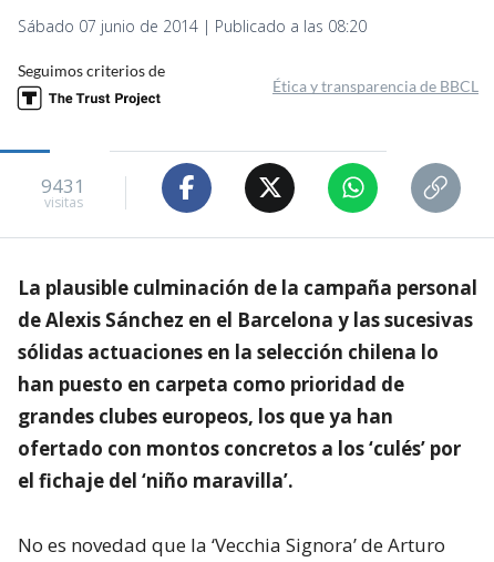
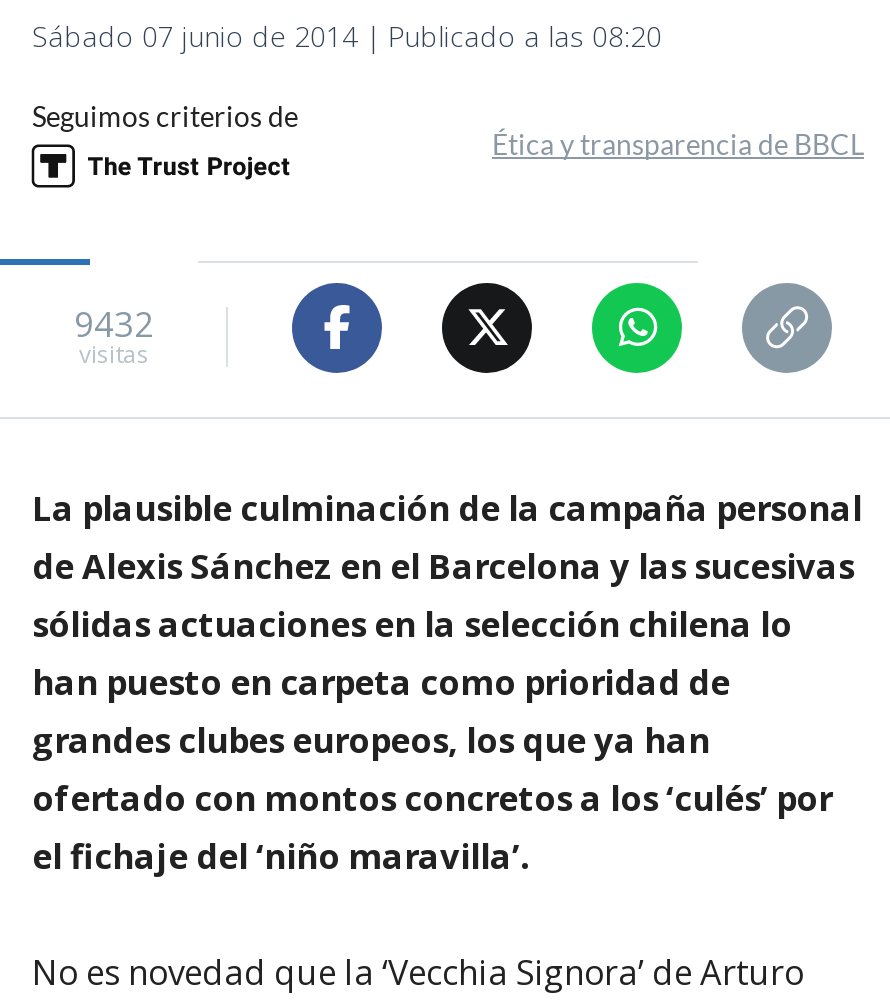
[41,173,85,199] 9431 -> [74,302,154,348] 9432

